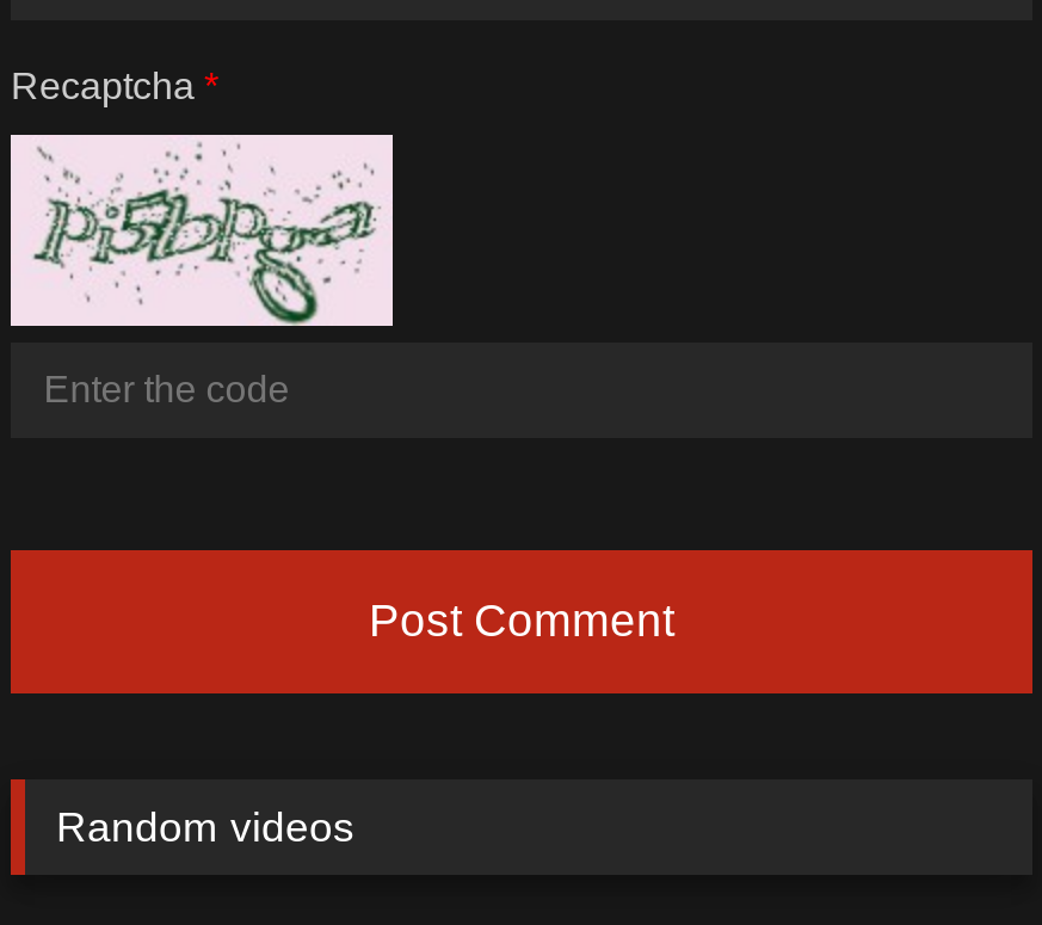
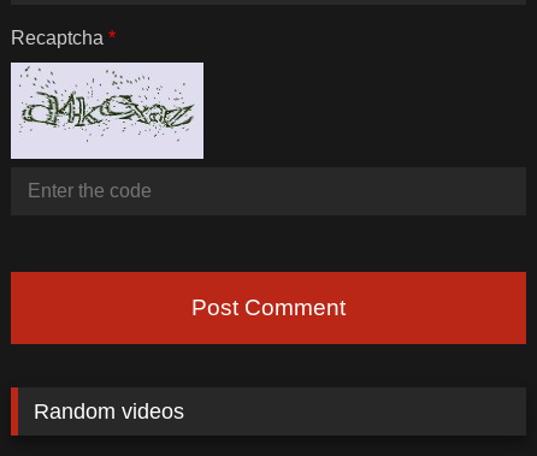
[27,144,376,326] [image] -> [18,66,195,159] [image]

